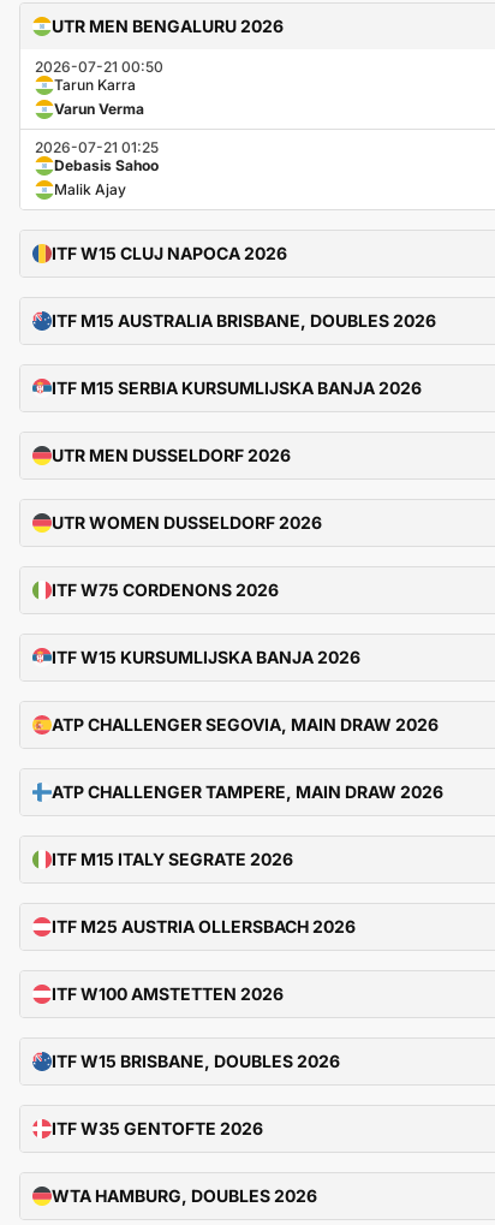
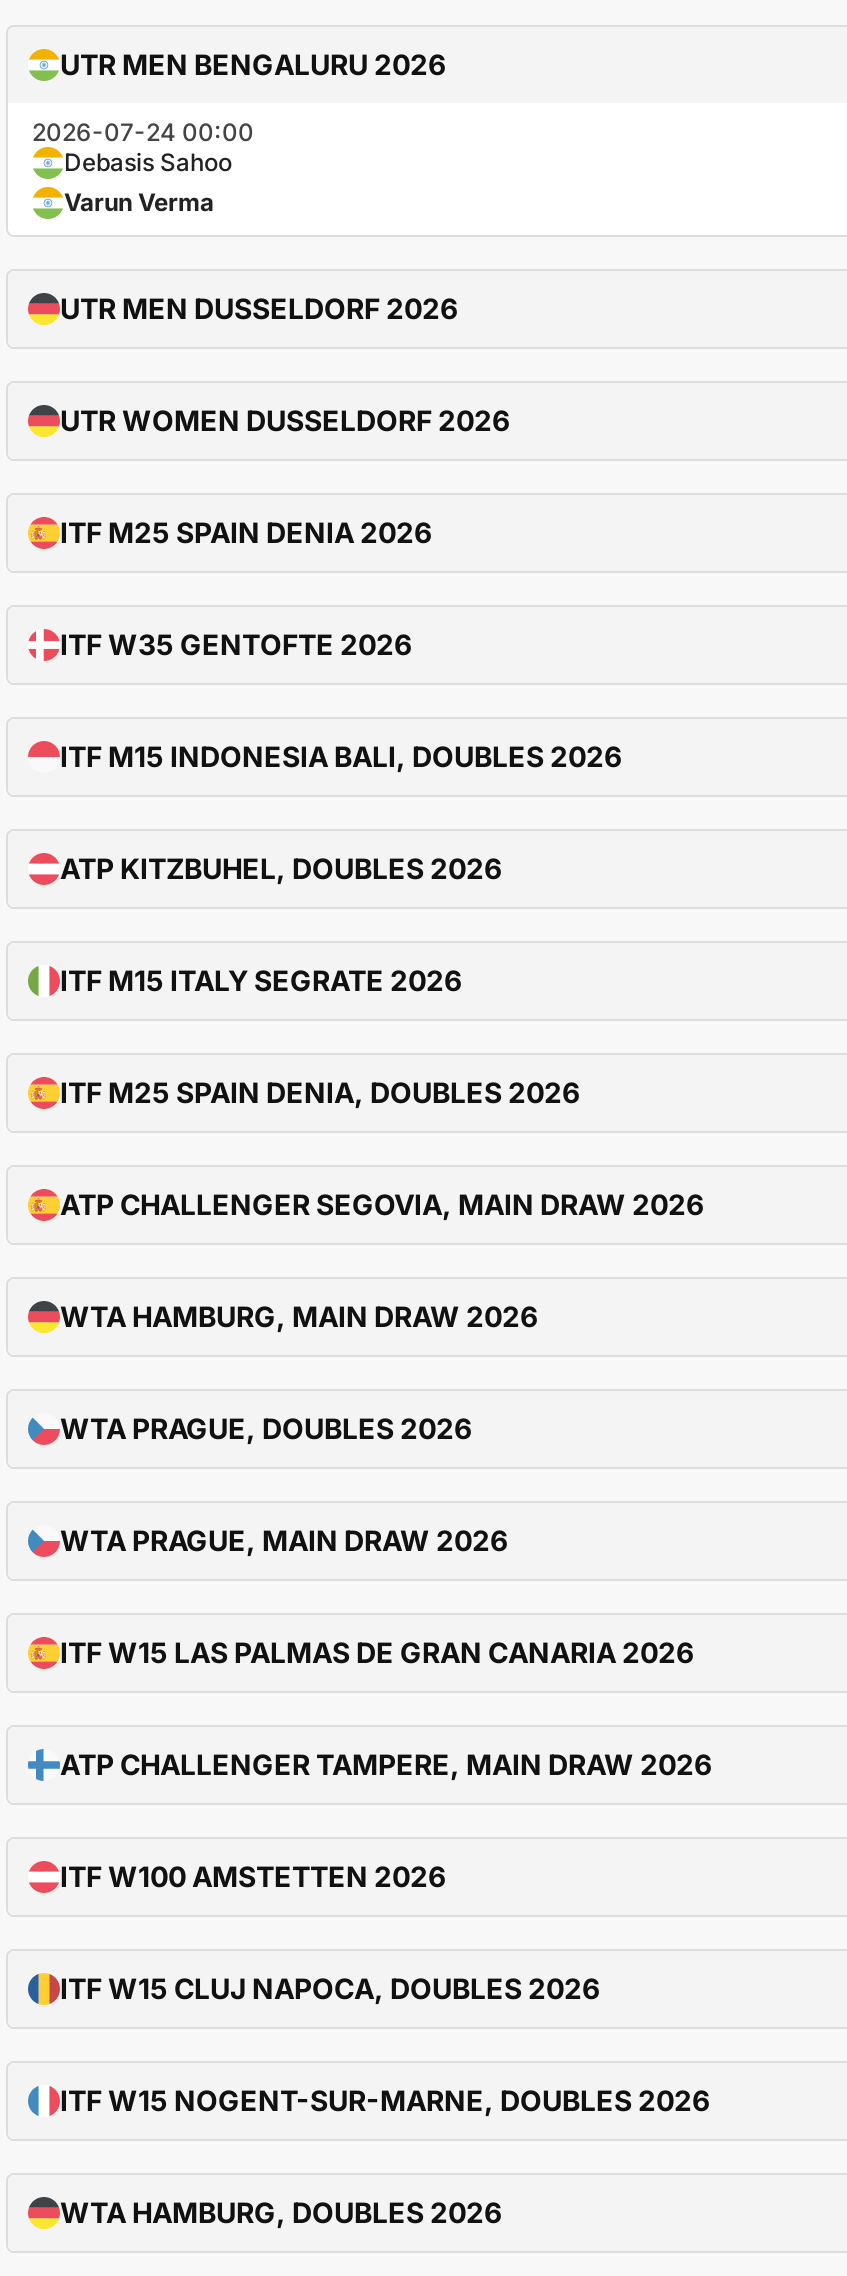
[35,58,163,94] 2026-07-21 00:50 | Tarun Karra -> [32,117,254,147] 2026-07-24 00:00
[35,138,436,398] 2026-07-21 01:25 | Malik Ajay | ITF W15 CLUJ NAPOCA 2026 | ITF M15 AUSTRALIA BRISBANE, DOUBLES 2026 | ITF M15 SERBIA KURSUMLIJSKA BANJA 2026 -> none
moved [54,156,159,174] -> [64,147,232,177]: Debasis Sahoo
moved [52,445,322,533] -> [60,291,510,437]: UTR MEN DUSSELDORF 2026 | UTR WOMEN DUSSELDORF 2026
[52,579,360,667] ITF W75 CORDENONS 2026 | ITF W15 KURSUMLIJSKA BANJA 2026 -> [60,515,622,1109] ITF M25 SPAIN DENIA 2026 | ITF M15 INDONESIA BALI, DOUBLES 2026 | ATP KITZBUHEL, DOUBLES 2026 | ITF M25 SPAIN DENIA, DOUBLES 2026
none -> [60,1299,694,1669] WTA HAMBURG, MAIN DRAW 2026 | WTA PRAGUE, DOUBLES 2026 | WTA PRAGUE, MAIN DRAW 2026 | ITF W15 LAS PALMAS DE GRAN CANARIA 2026
moved [52,781,443,802] -> [60,1747,712,1781]: ATP CHALLENGER TAMPERE, MAIN DRAW 2026
moved [52,849,293,869] -> [60,963,462,997]: ITF M15 ITALY SEGRATE 2026
[52,916,356,936] ITF M25 AUSTRIA OLLERSBACH 2026 -> none
none -> [60,2083,710,2117] ITF W15 NOGENT-SUR-MARNE, DOUBLES 2026
[52,1051,340,1071] ITF W15 BRISBANE, DOUBLES 2026 -> [60,1971,600,2005] ITF W15 CLUJ NAPOCA, DOUBLES 2026
moved [52,1118,263,1138] -> [60,627,412,661]: ITF W35 GENTOFTE 2026

